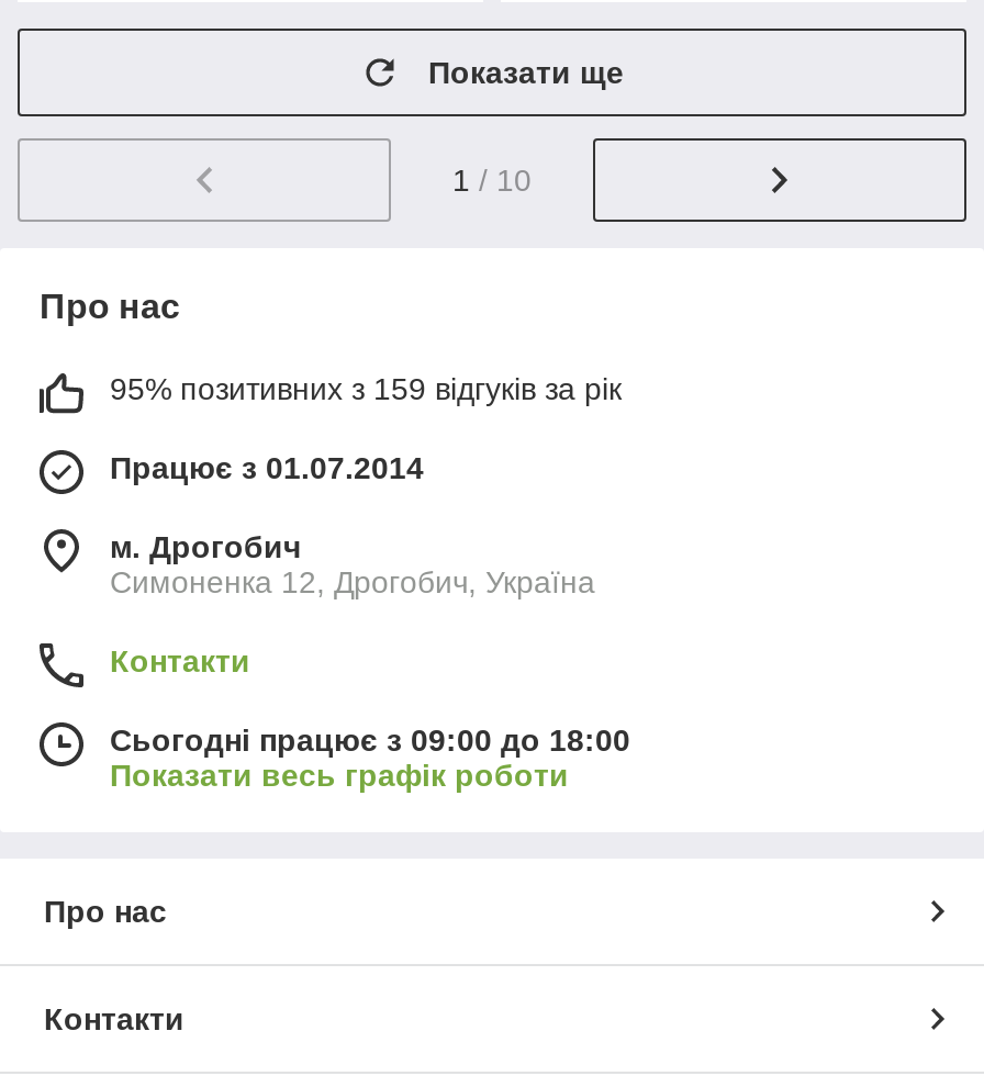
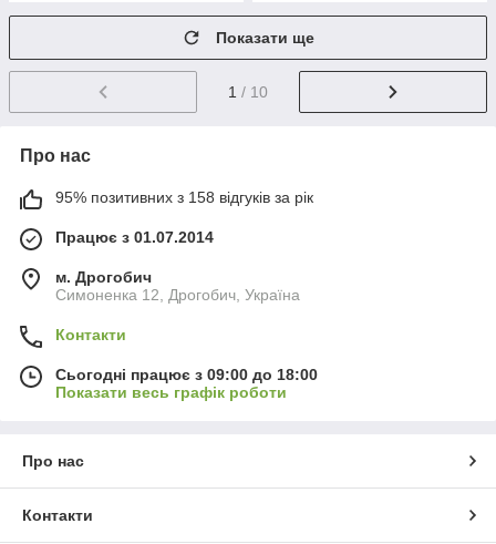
[110,372,622,407] 95% позитивних з 159 відгуків за рік -> [55,189,313,206] 95% позитивних з 158 відгуків за рік

